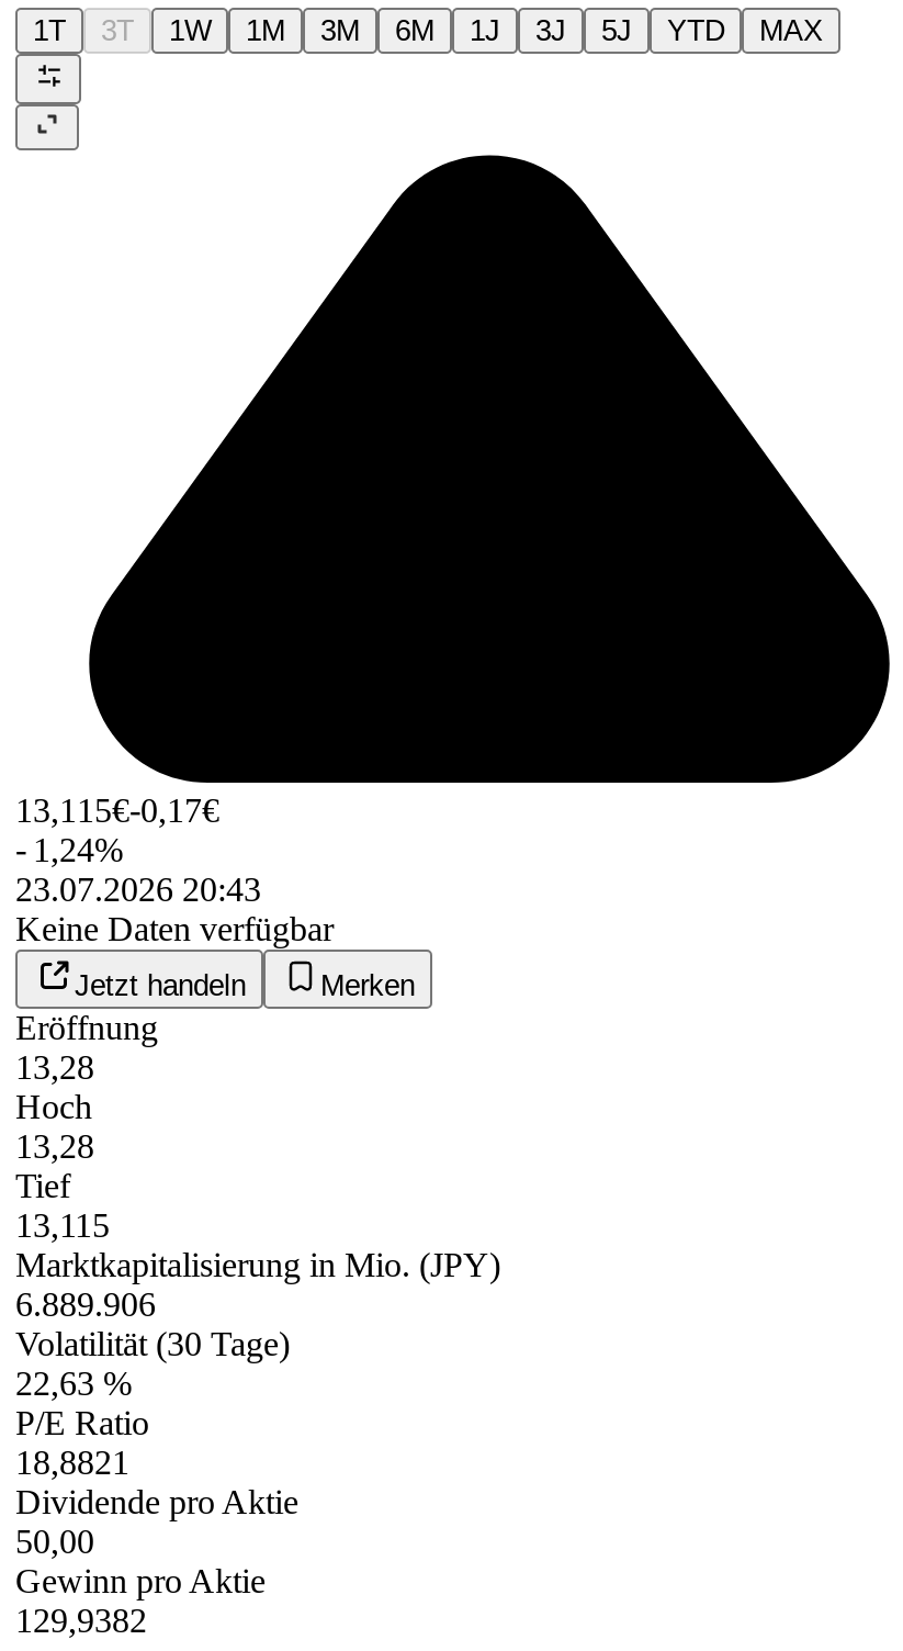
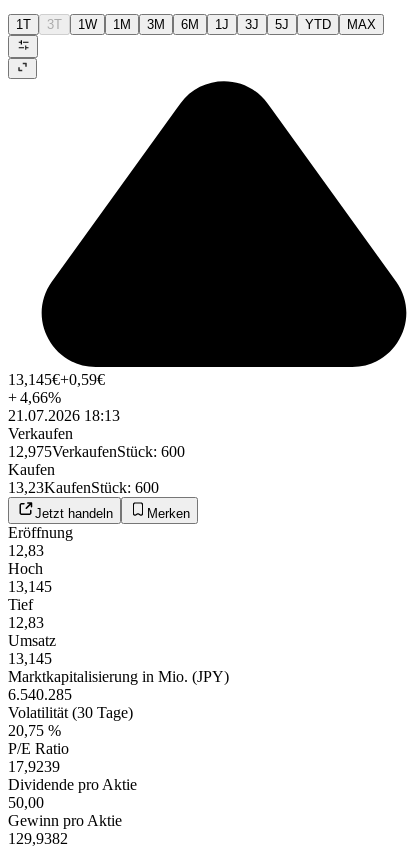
[15,792,334,948] 13,115€-0,17€ | - 1,24% | 23.07.2026 20:43 | Keine Daten verfügbar -> [8,371,185,496] 13,145€+0,59€ | + 4,66% | 21.07.2026 18:13 | Verkaufen | 12,975VerkaufenStück: 600 | Kaufen | 13,23KaufenStück: 600
[15,1049,94,1086] 13,28 -> [8,542,44,559] 12,83
[15,1128,94,1165] 13,28 -> [8,578,52,595] 13,145
[15,1207,110,1244] 13,115 -> [8,614,56,667] 12,83 | Umsatz | 13,145
[15,1286,156,1323] 6.889.906 -> [8,686,72,703] 6.540.285
[15,1365,132,1402] 22,63 % -> [8,722,61,739] 20,75 %
[15,1444,129,1481] 18,8821 -> [8,758,60,775] 17,9239

